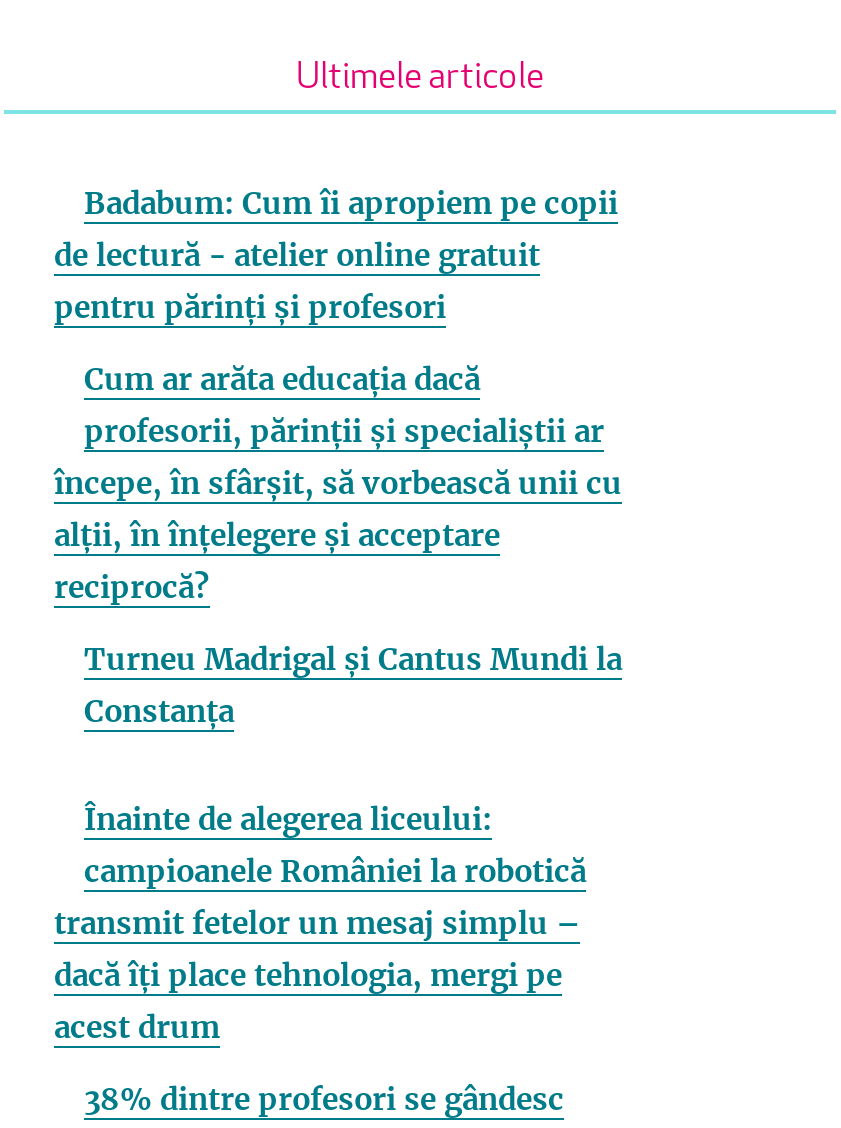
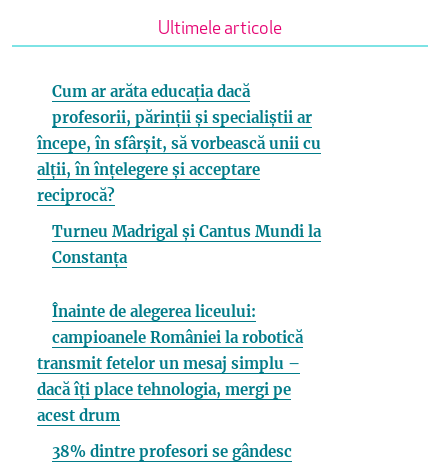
[54,185,618,327] Badabum: Cum îi apropiem pe copii | de lectură - atelier online gratuit | pentru părinți și profesori -> none

